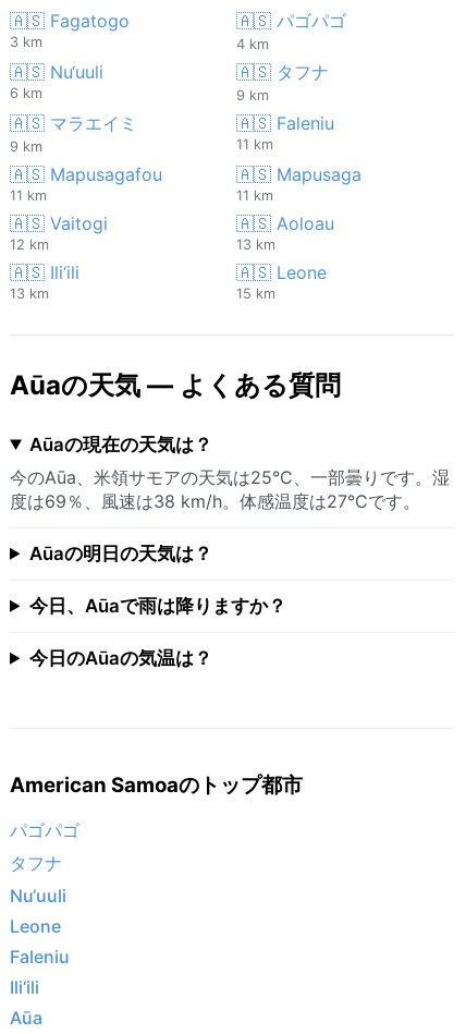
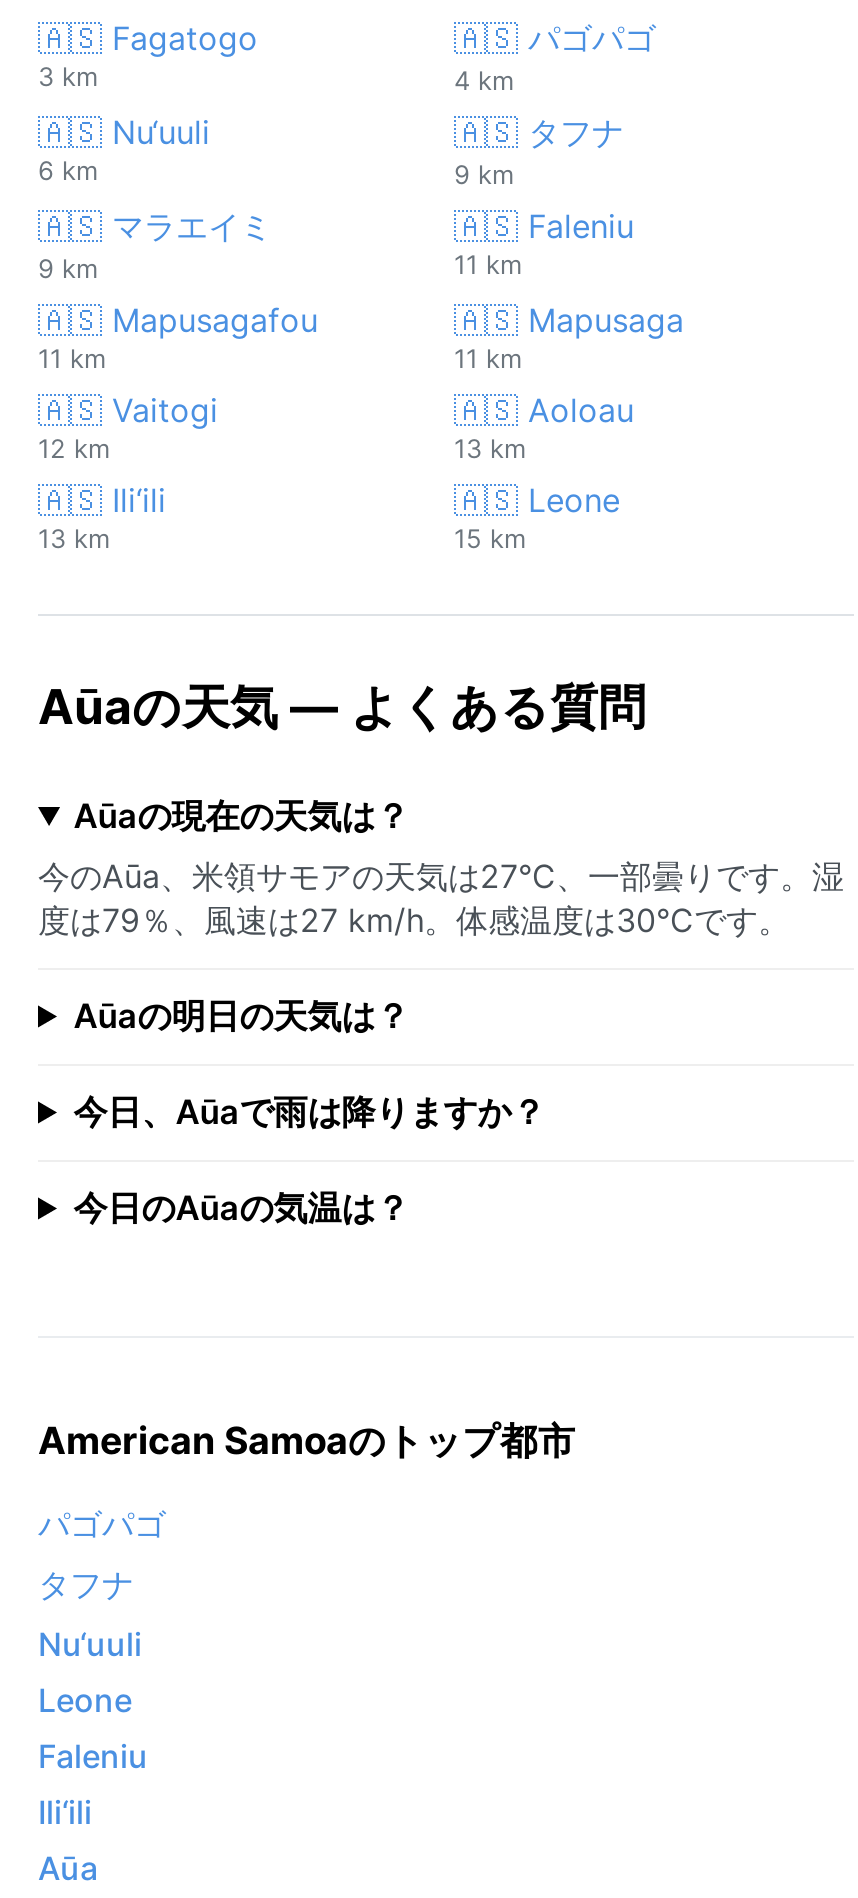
[10,466,450,488] 今のAūa、米領サモアの天気は25°C、一部曇りです。湿 -> [38,856,844,896] 今のAūa、米領サモアの天気は27°C、一部曇りです。湿
[10,490,420,512] 度は69％、風速は38 km/h。体感温度は27°Cです。 -> [38,900,790,940] 度は79％、風速は27 km/h。体感温度は30°Cです。

